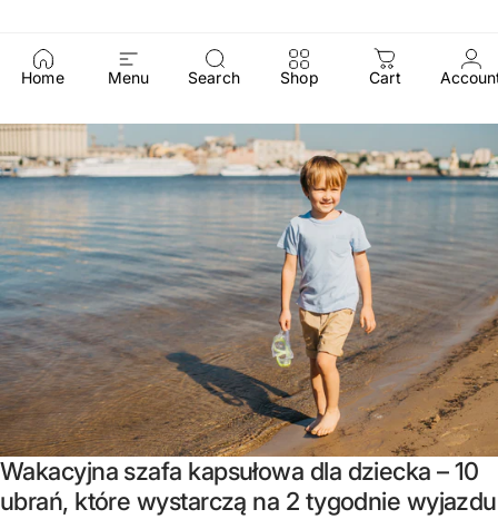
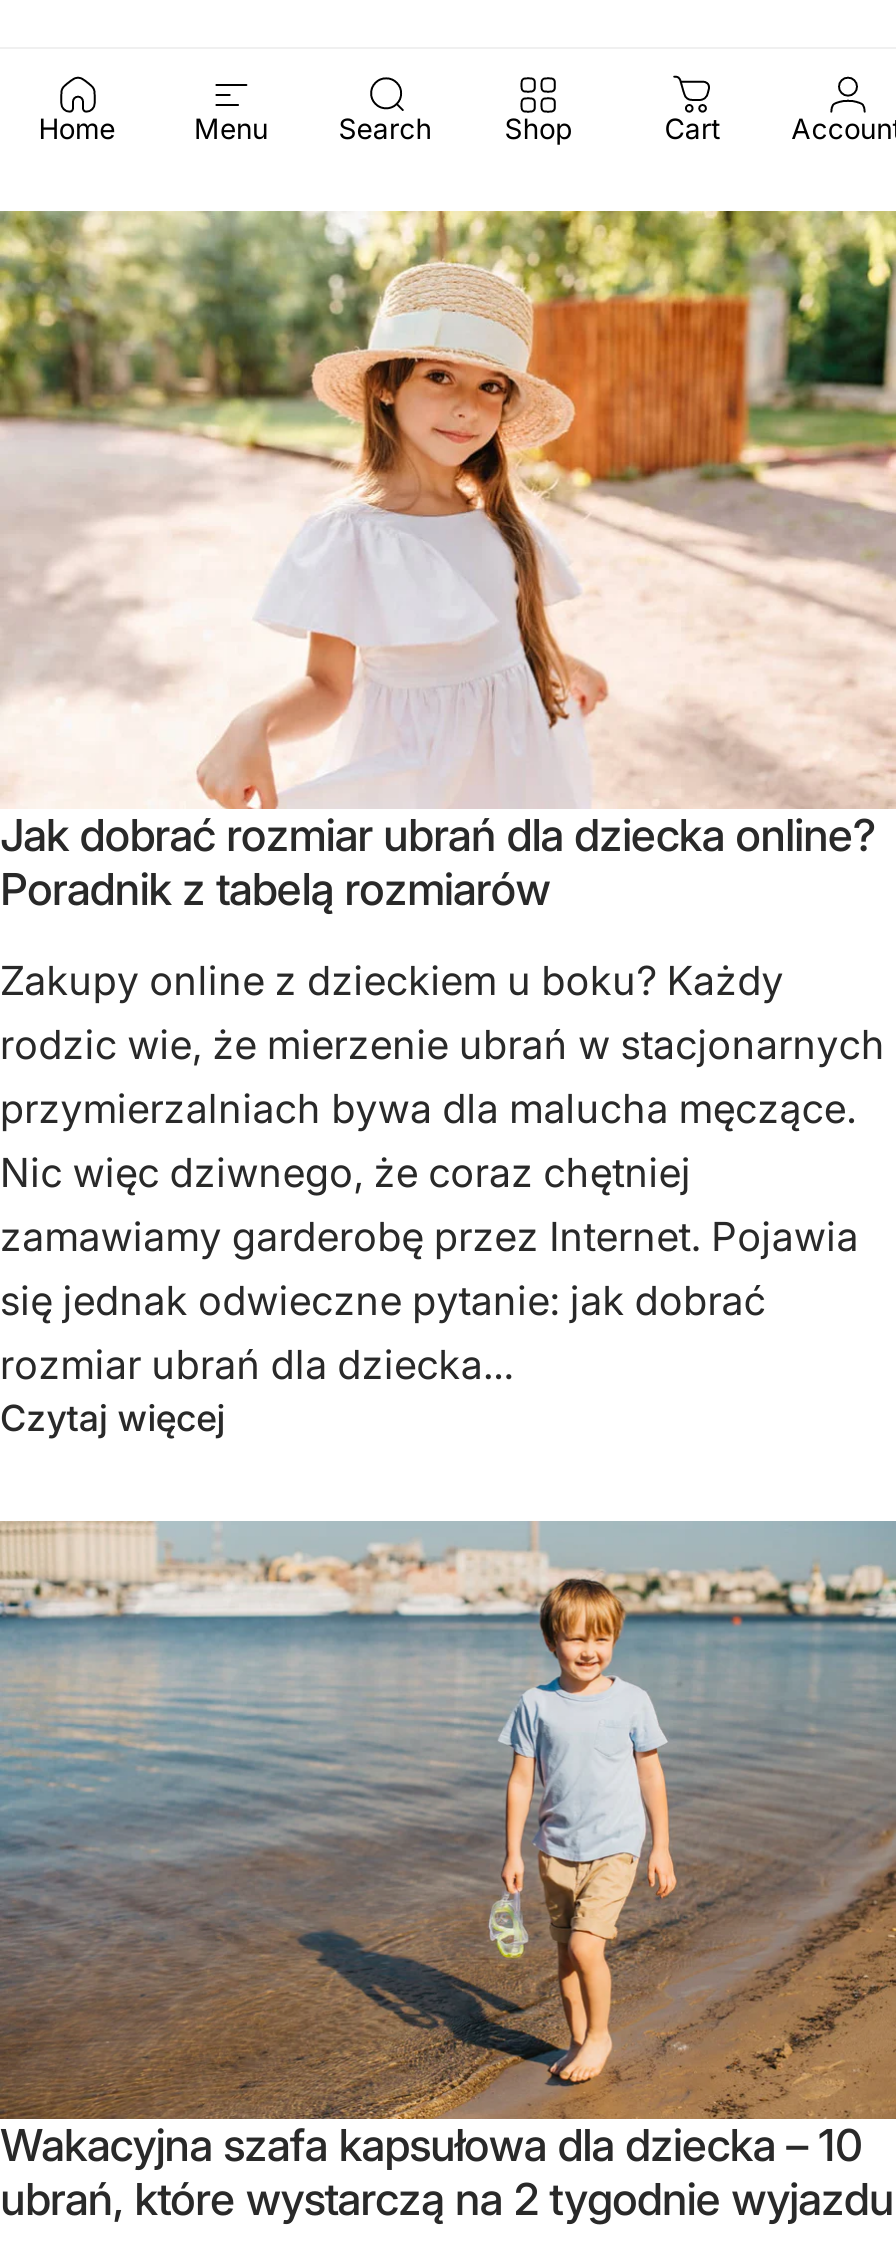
none -> [0,209,890,1438] [image] | Jak dobrać rozmiar ubrań dla dziecka online? | Poradnik z tabelą rozmiarów | Zakupy online z dzieckiem u boku? Każdy | rodzic wie, że mierzenie ubrań w stacjonarnych | przymierzalniach bywa dla malucha męczące. | Nic więc dziwnego, że coraz chętniej | zamawiamy garderobę przez Internet. Pojawia | się jednak odwieczne pytanie: jak dobrać | rozmiar ubrań dla dziecka... | Czytaj więcej

